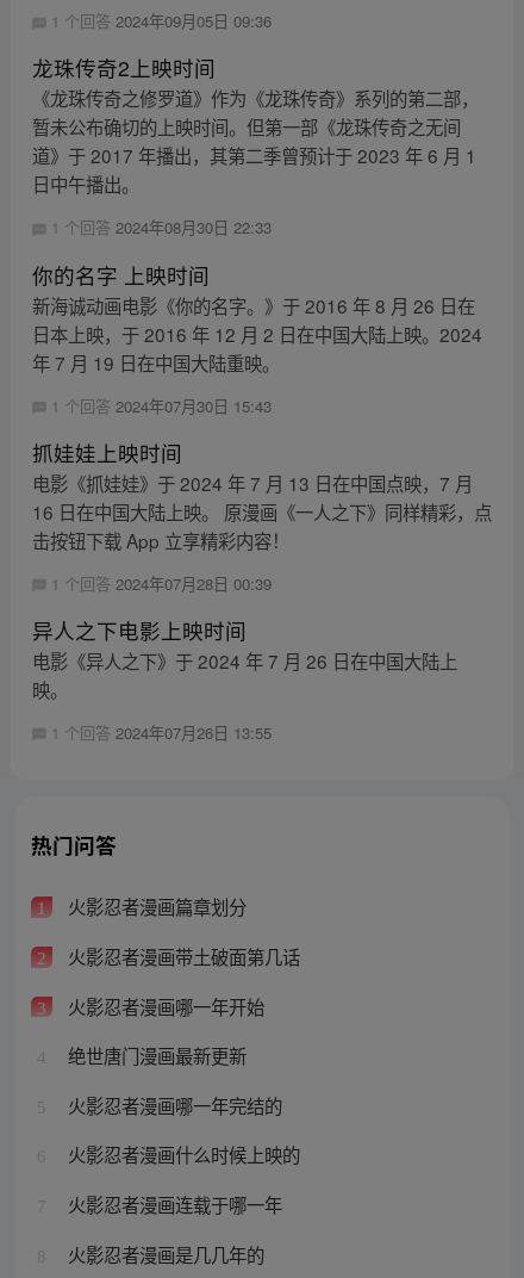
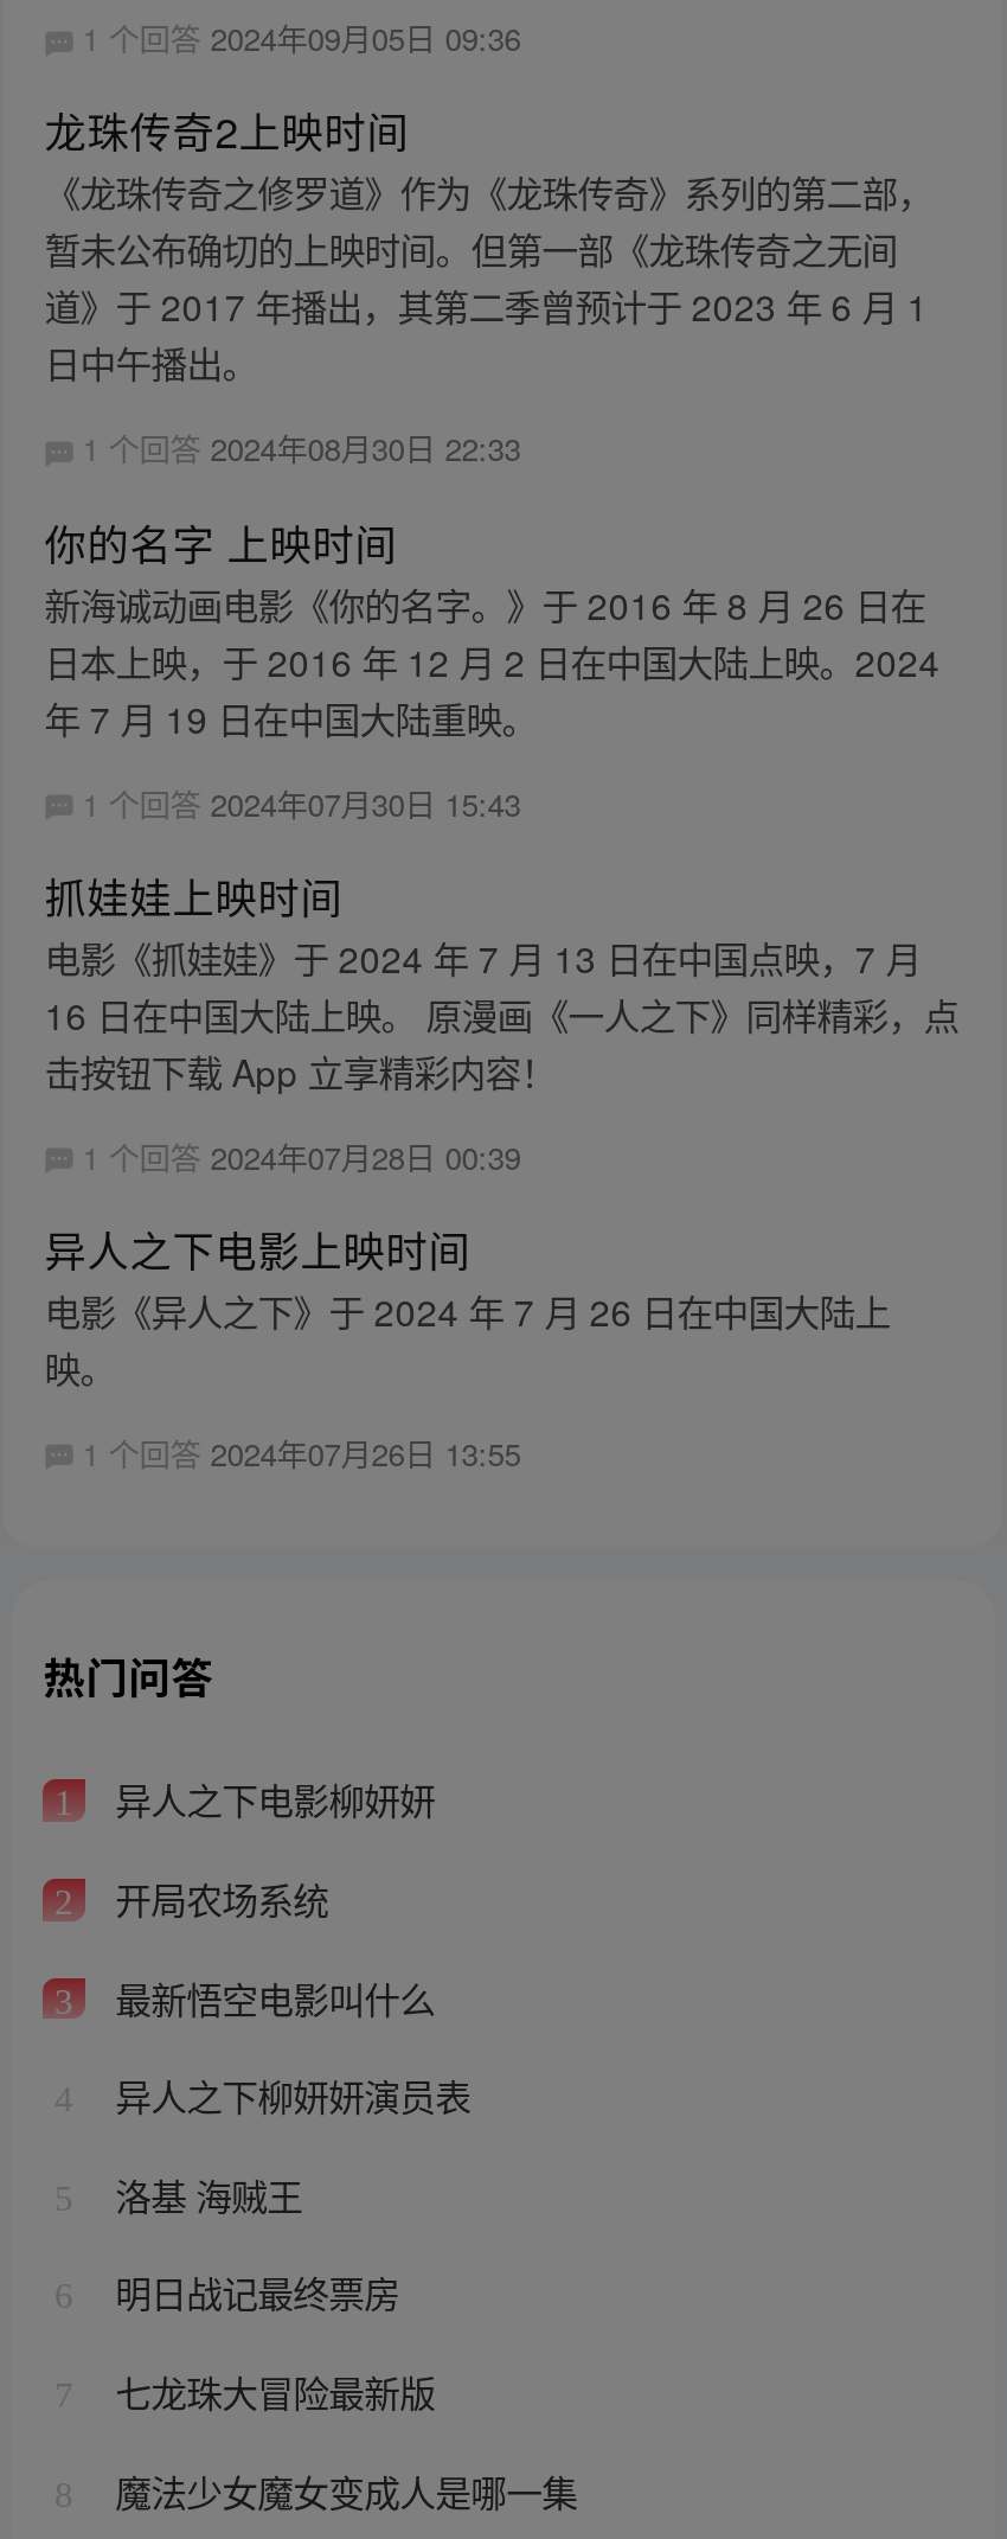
[63,894,246,920] 火影忍者漫画篇章划分 -> [106,1773,435,1825] 异人之下电影柳妍妍
[63,943,300,969] 火影忍者漫画带土破面第几话 -> [106,1872,328,1924] 开局农场系统
[63,993,264,1019] 火影忍者漫画哪一年开始 -> [106,1971,435,2023] 最新悟空电影叫什么
[63,1042,246,1069] 绝世唐门漫画最新更新 -> [106,2069,471,2121] 异人之下柳妍妍演员表
[63,1092,282,1118] 火影忍者漫画哪一年完结的 -> [106,2168,302,2220] 洛基 海贼王
[63,1141,300,1168] 火影忍者漫画什么时候上映的 -> [106,2266,399,2319] 明日战记最终票房
[63,1191,282,1217] 火影忍者漫画连载于哪一年 -> [106,2365,435,2417] 七龙珠大冒险最新版
[63,1241,264,1267] 火影忍者漫画是几几年的 -> [106,2463,577,2516] 魔法少女魔女变成人是哪一集

